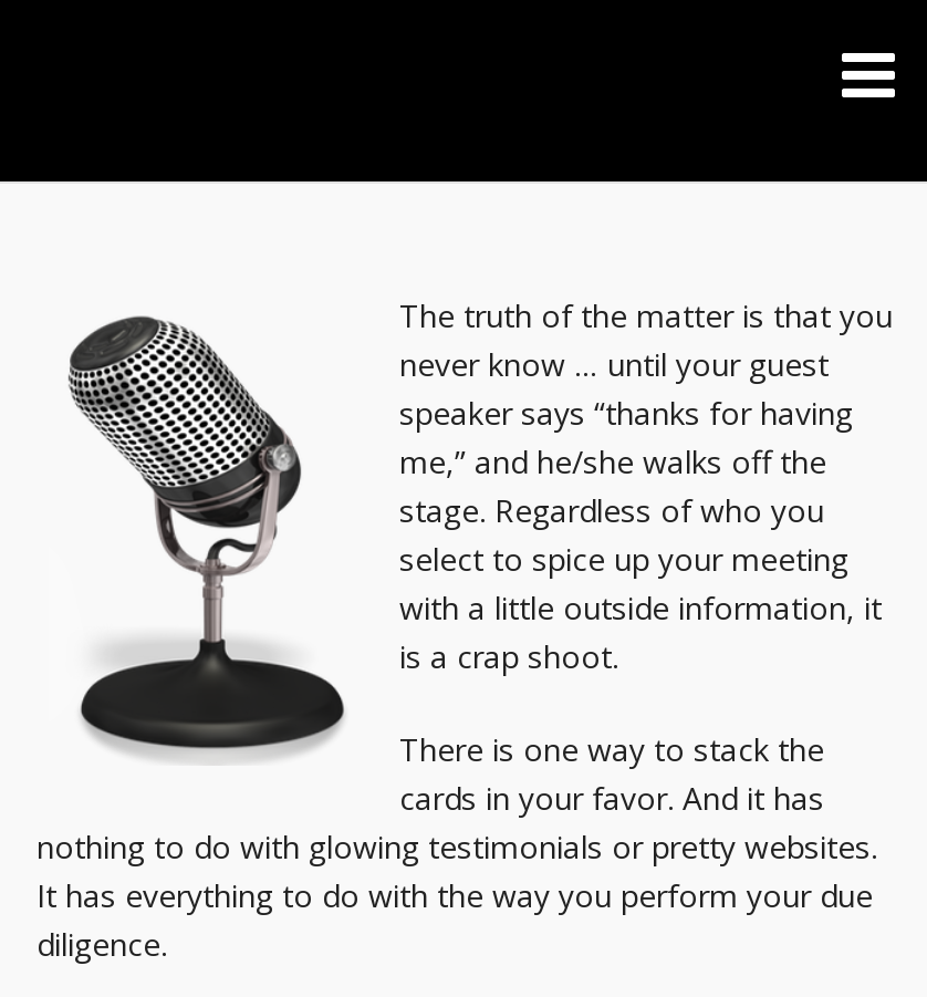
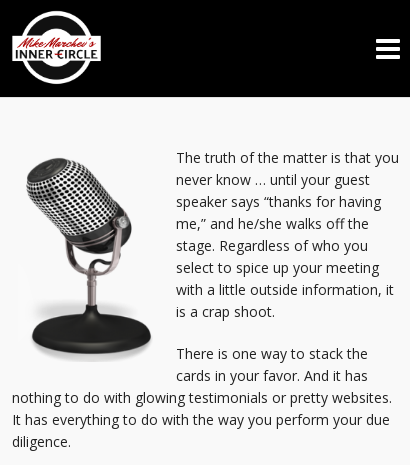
none -> [11,10,102,85] [image]

